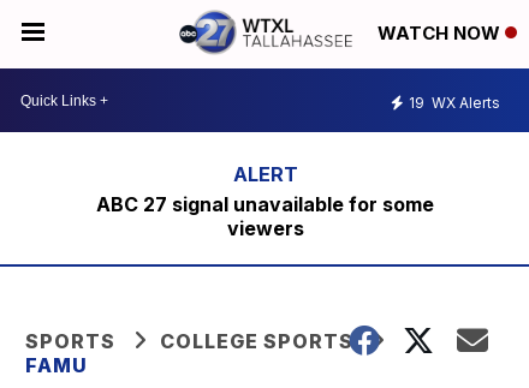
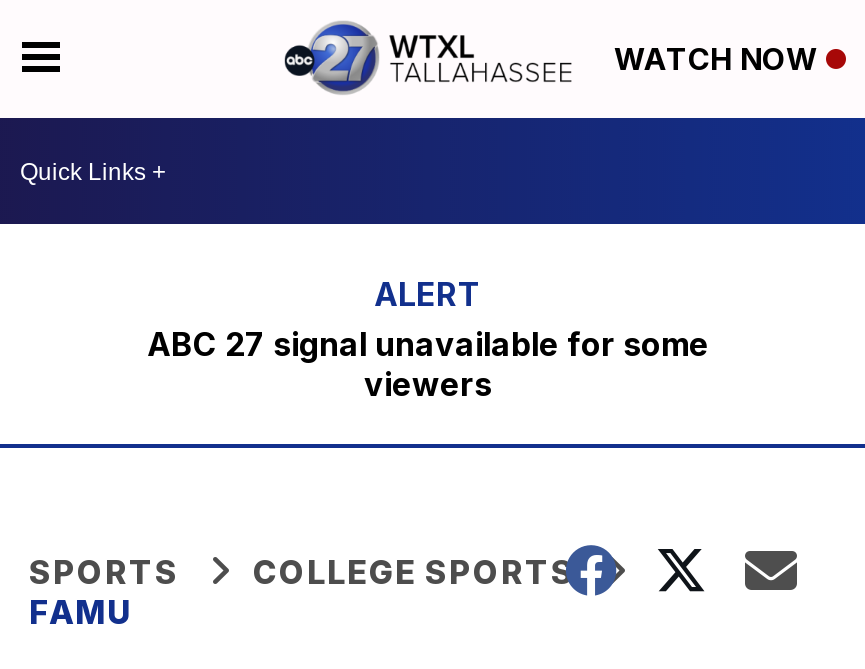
[409,93,500,111] 19 WX Alerts -> none

